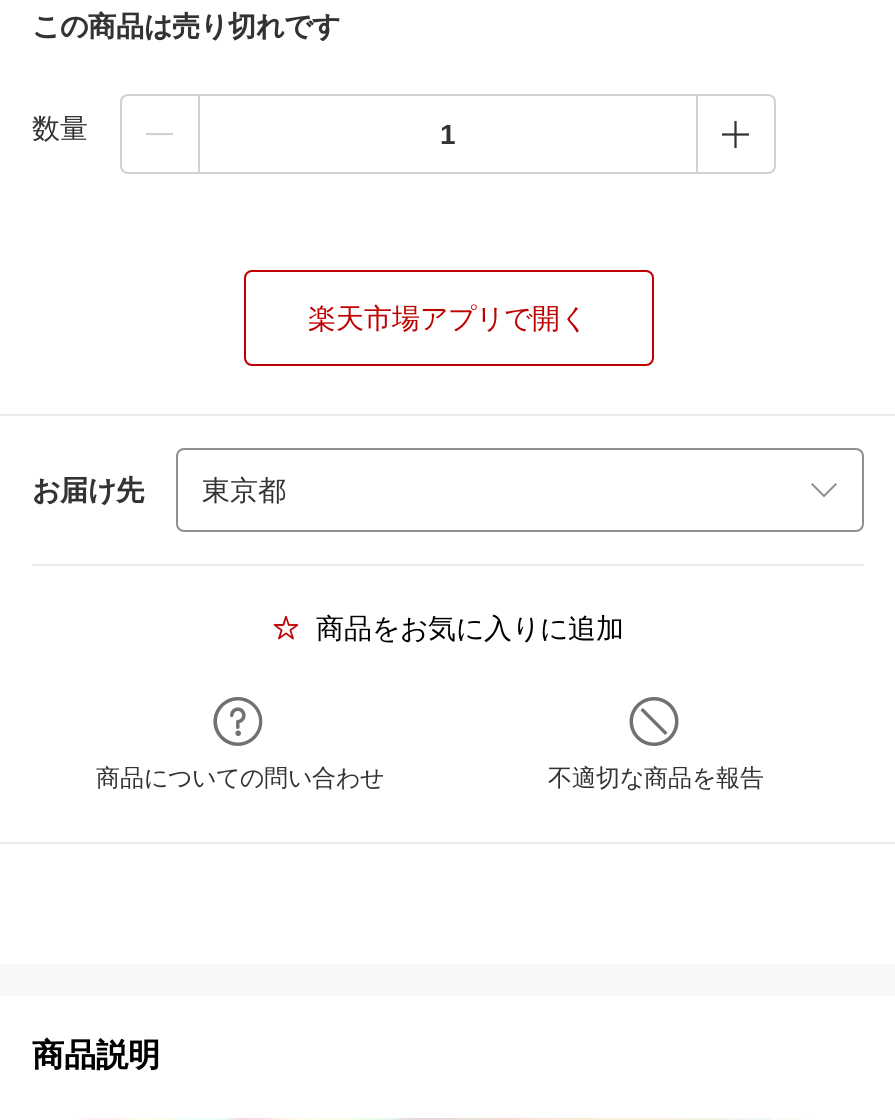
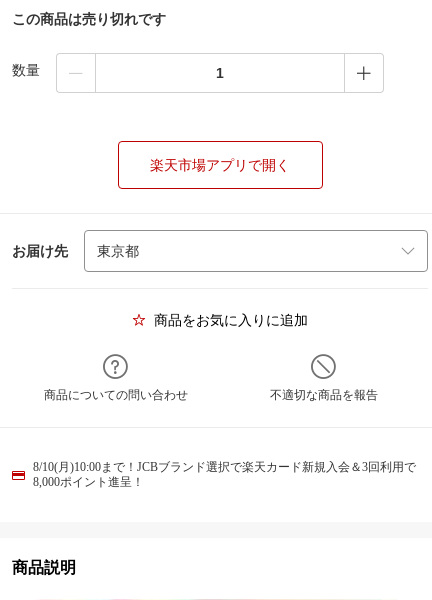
none -> [33,460,416,489] 8/10(月)10:00まで！JCBブランド選択で楽天カード新規入会＆3回利用で | 8,000ポイント進呈！

